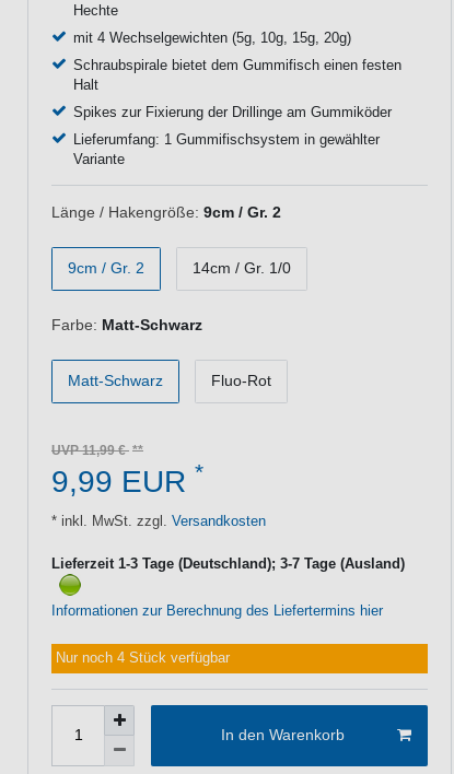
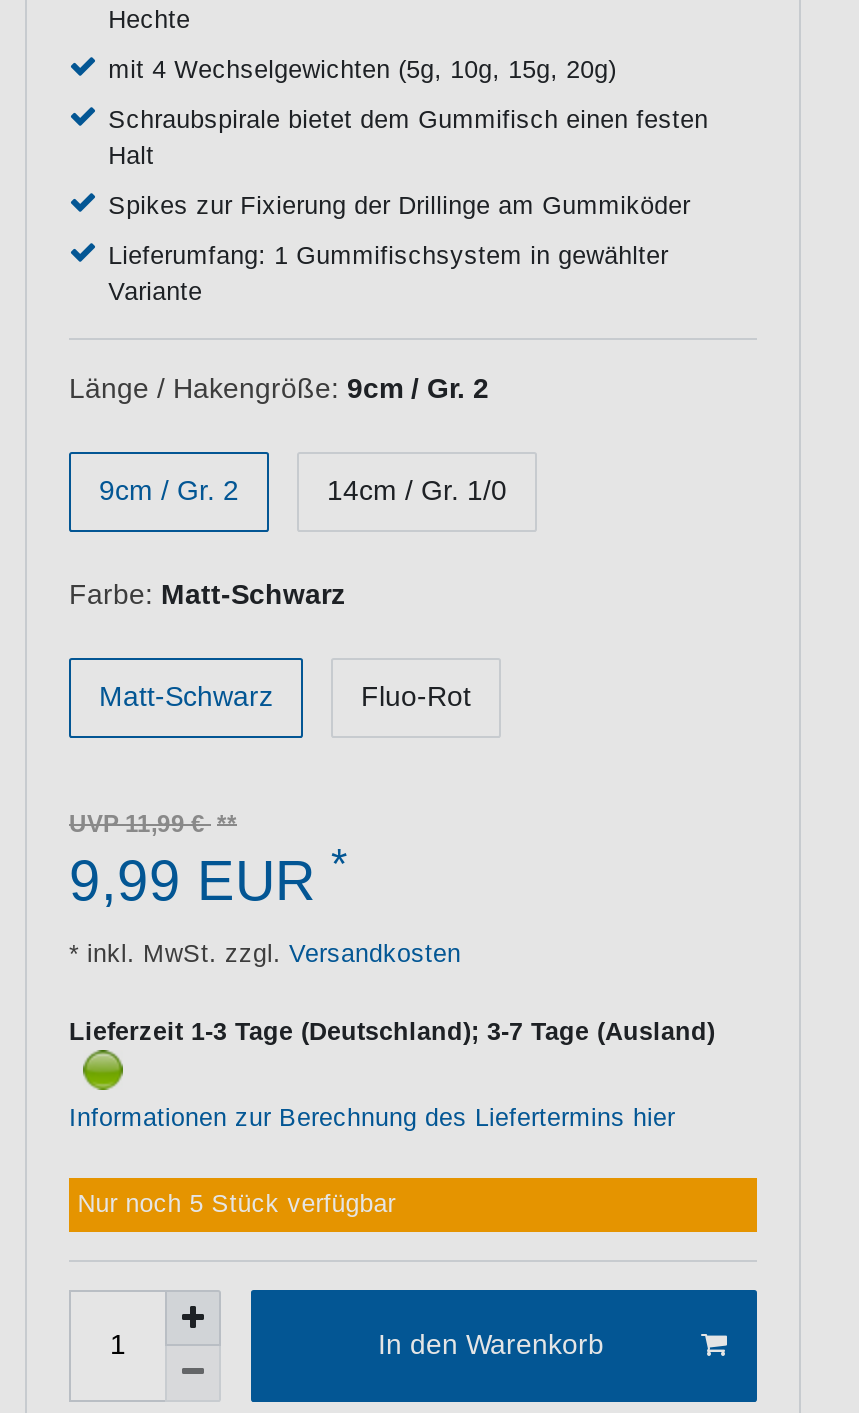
[56,651,230,666] Nur noch 4 Stück verfügbar -> [77,1191,395,1219] Nur noch 5 Stück verfügbar

